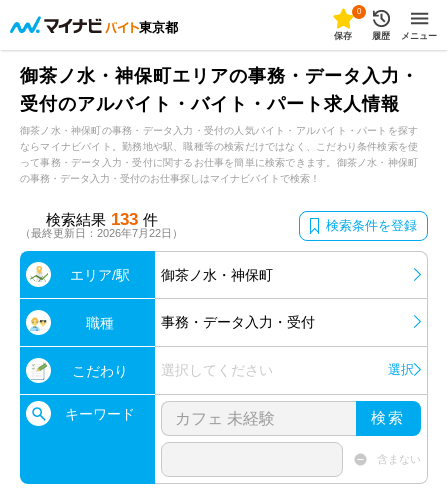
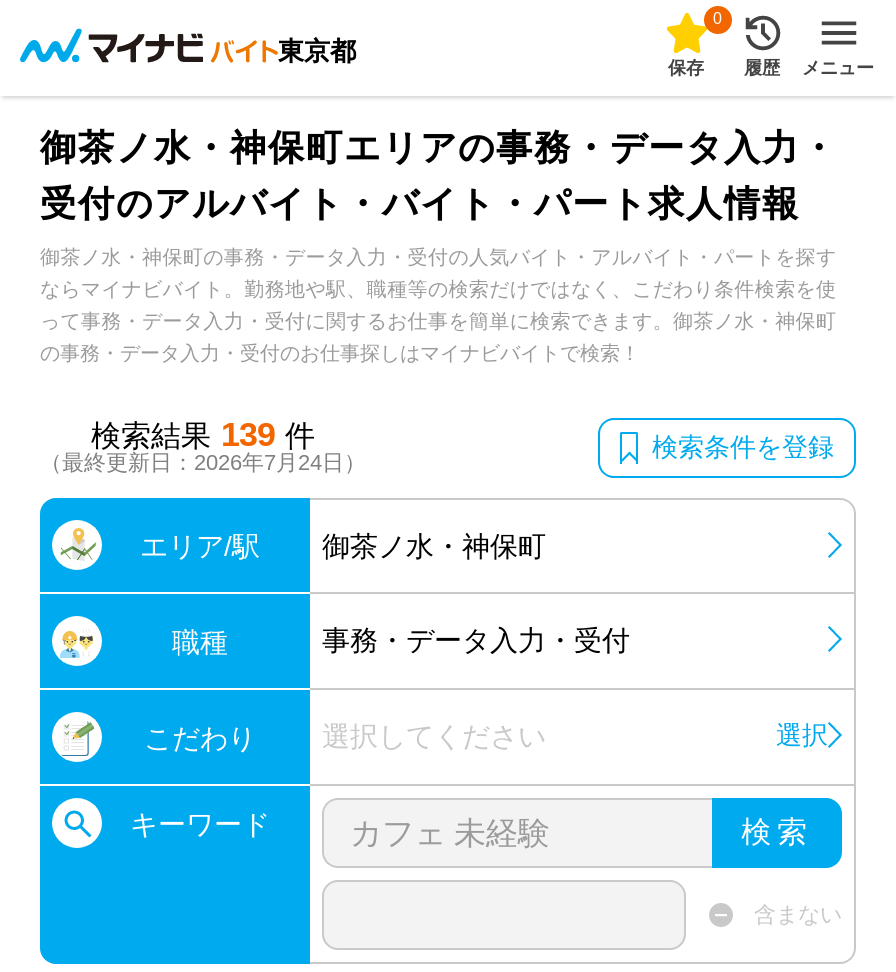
[45,210,157,229] 検索結果 133 件 -> [91,416,315,454] 検索結果 139 件
[20,227,183,239] （最終更新日：2026年7月22日） -> [40,450,366,474] （最終更新日：2026年7月24日）

